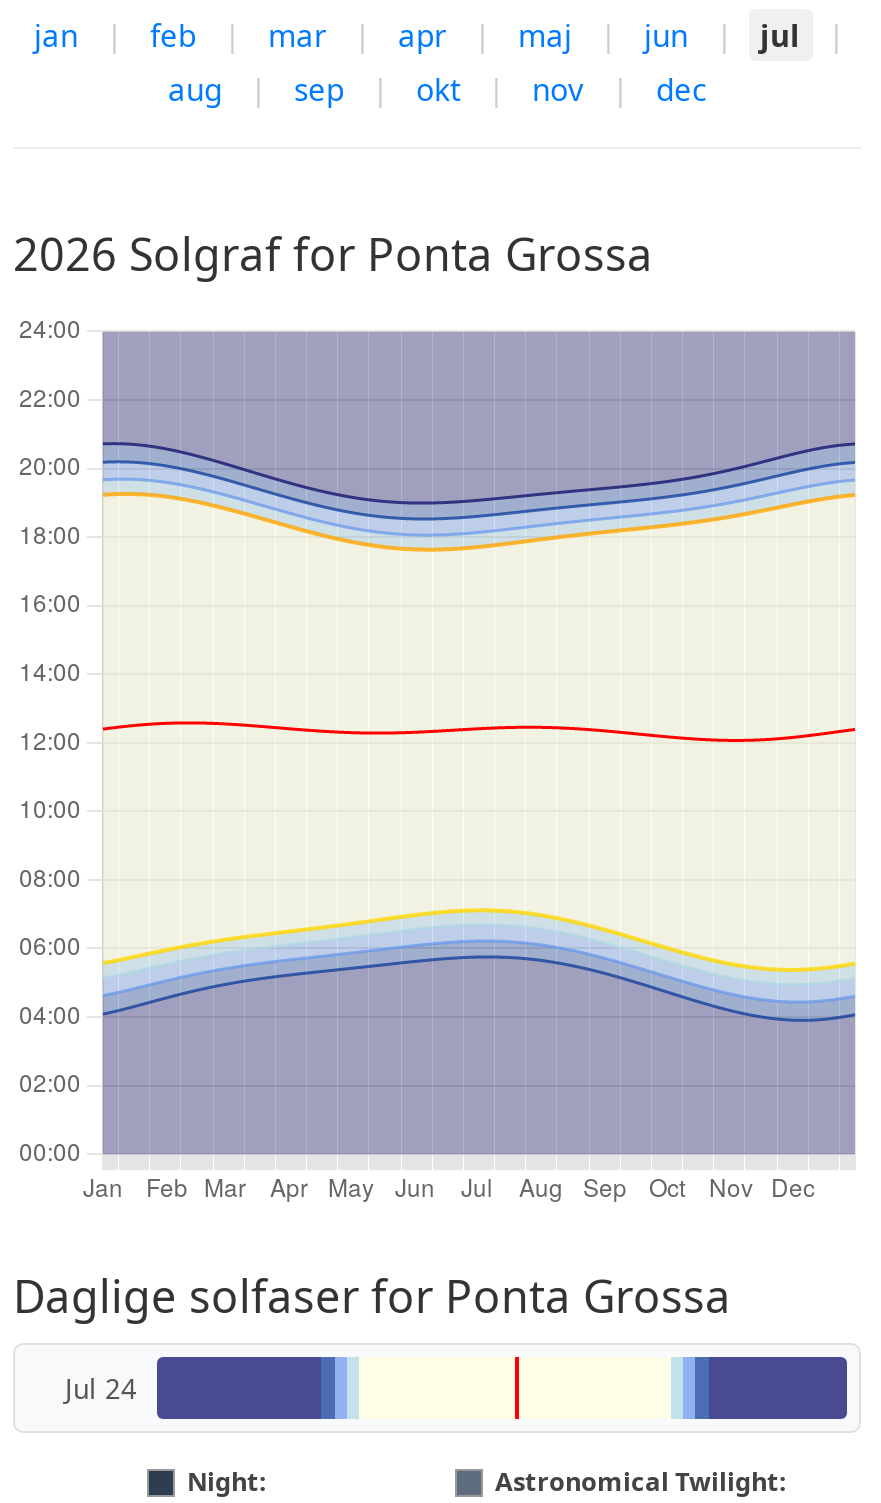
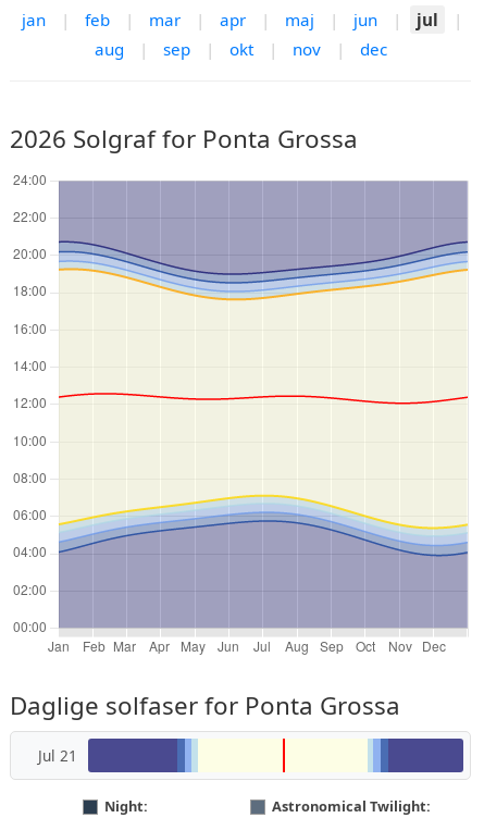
[65,1368,137,1406] Jul 24 -> [38,745,77,765] Jul 21

